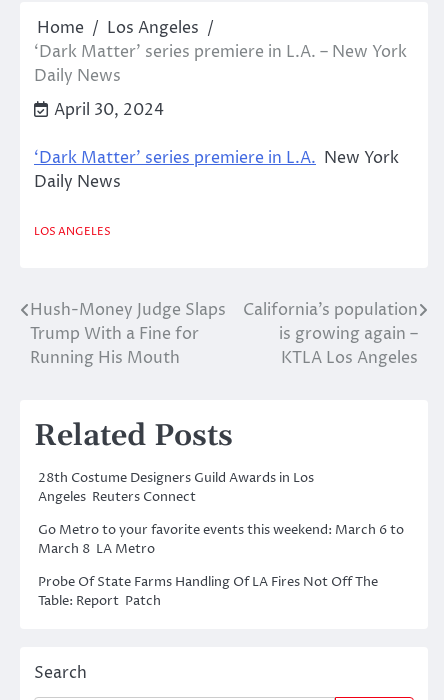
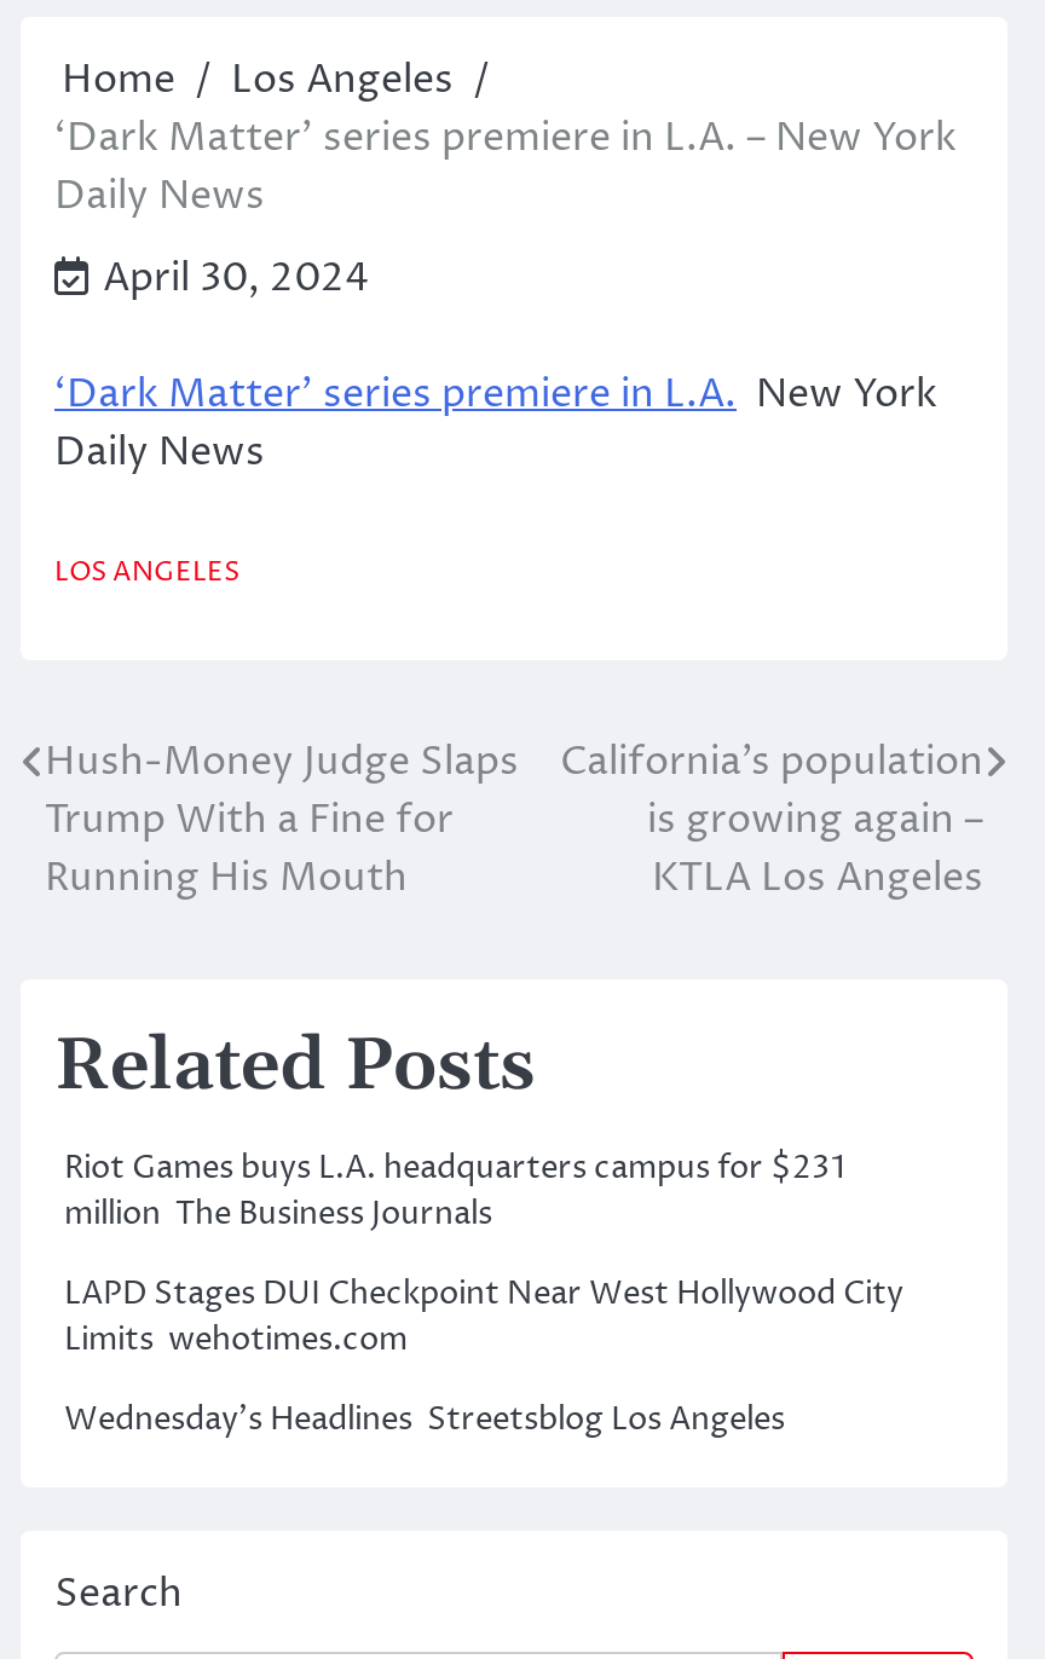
[38,469,314,506] 28th Costume Designers Guild Awards in Los | Angeles Reuters Connect -> [64,1147,845,1237] Riot Games buys L.A. headquarters campus for $231 | million The Business Journals
[38,521,404,558] Go Metro to your favorite events this weekend: March 6 to | March 8 LA Metro -> [64,1273,903,1362] LAPD Stages DUI Checkpoint Near West Hollywood City | Limits wehotimes.com
[38,573,378,610] Probe Of State Farms Handling Of LA Fires Not Off The | Table: Report Patch -> [64,1399,785,1442] Wednesday’s Headlines Streetsblog Los Angeles

